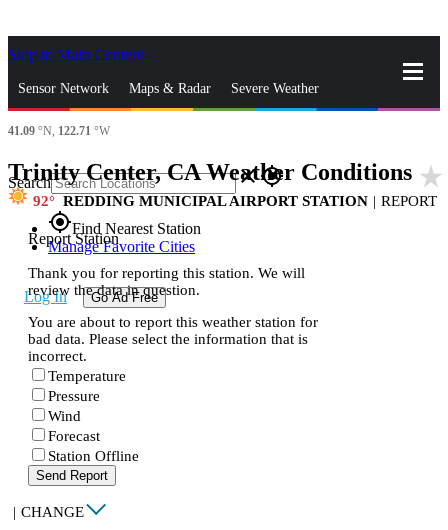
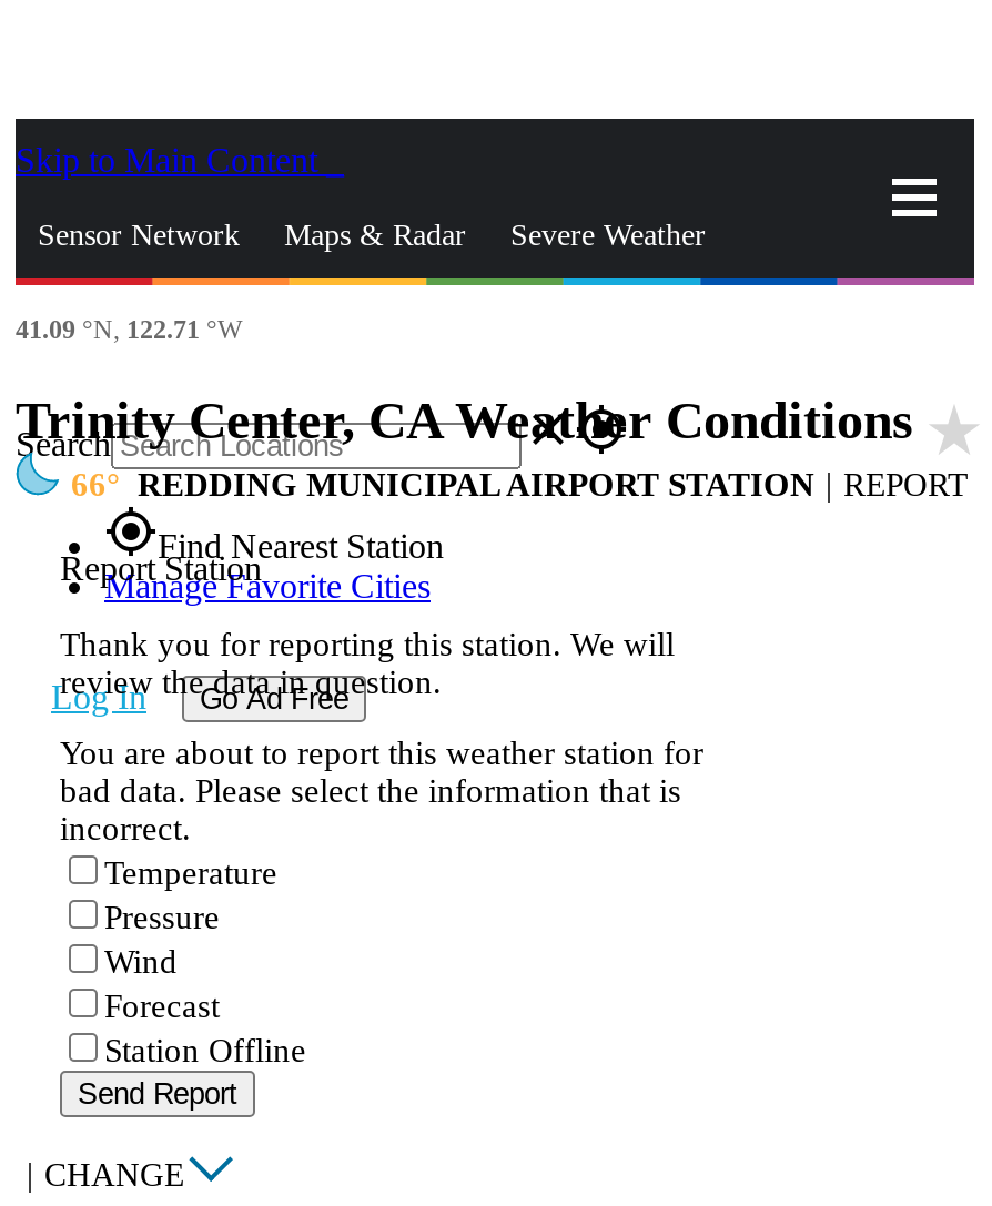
[33,193,49,209] 92 -> [71,467,107,502] 66

